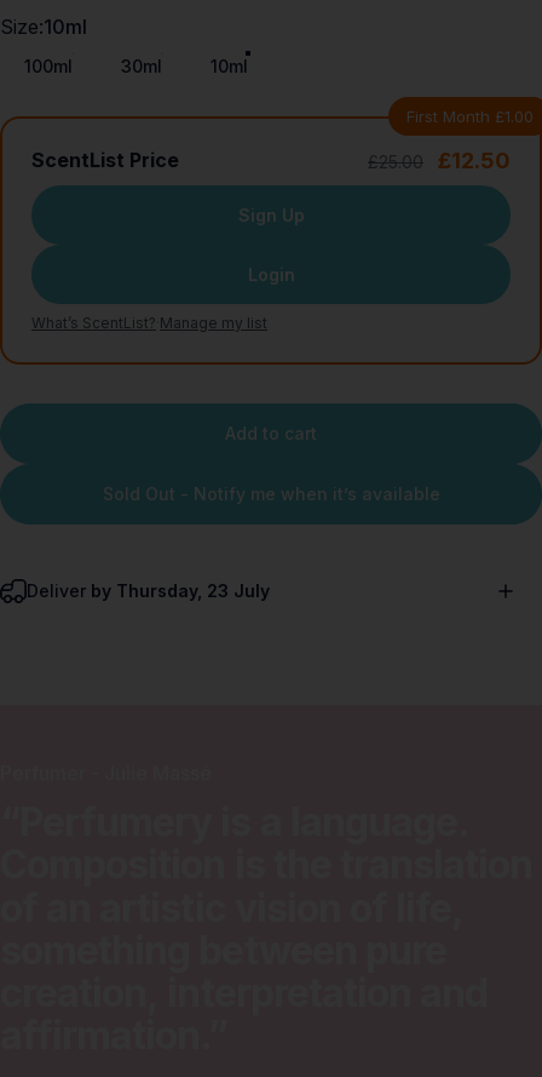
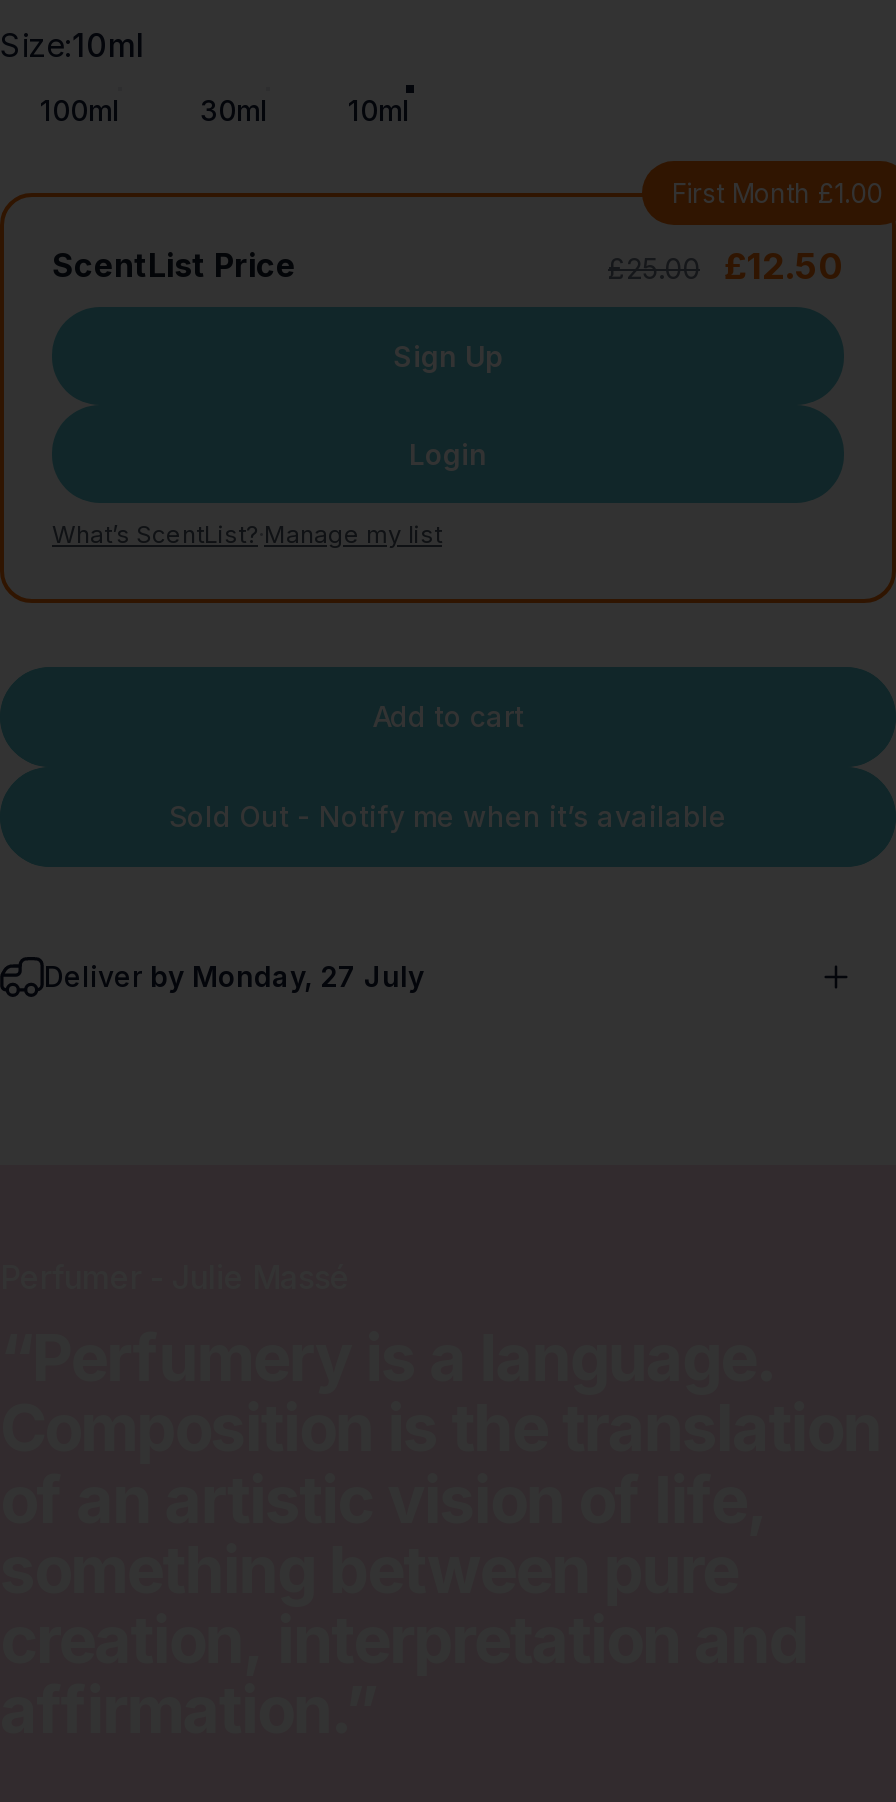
[27,580,270,600] Deliver by Thursday, 23 July -> [44,958,424,992] Deliver by Monday, 27 July

